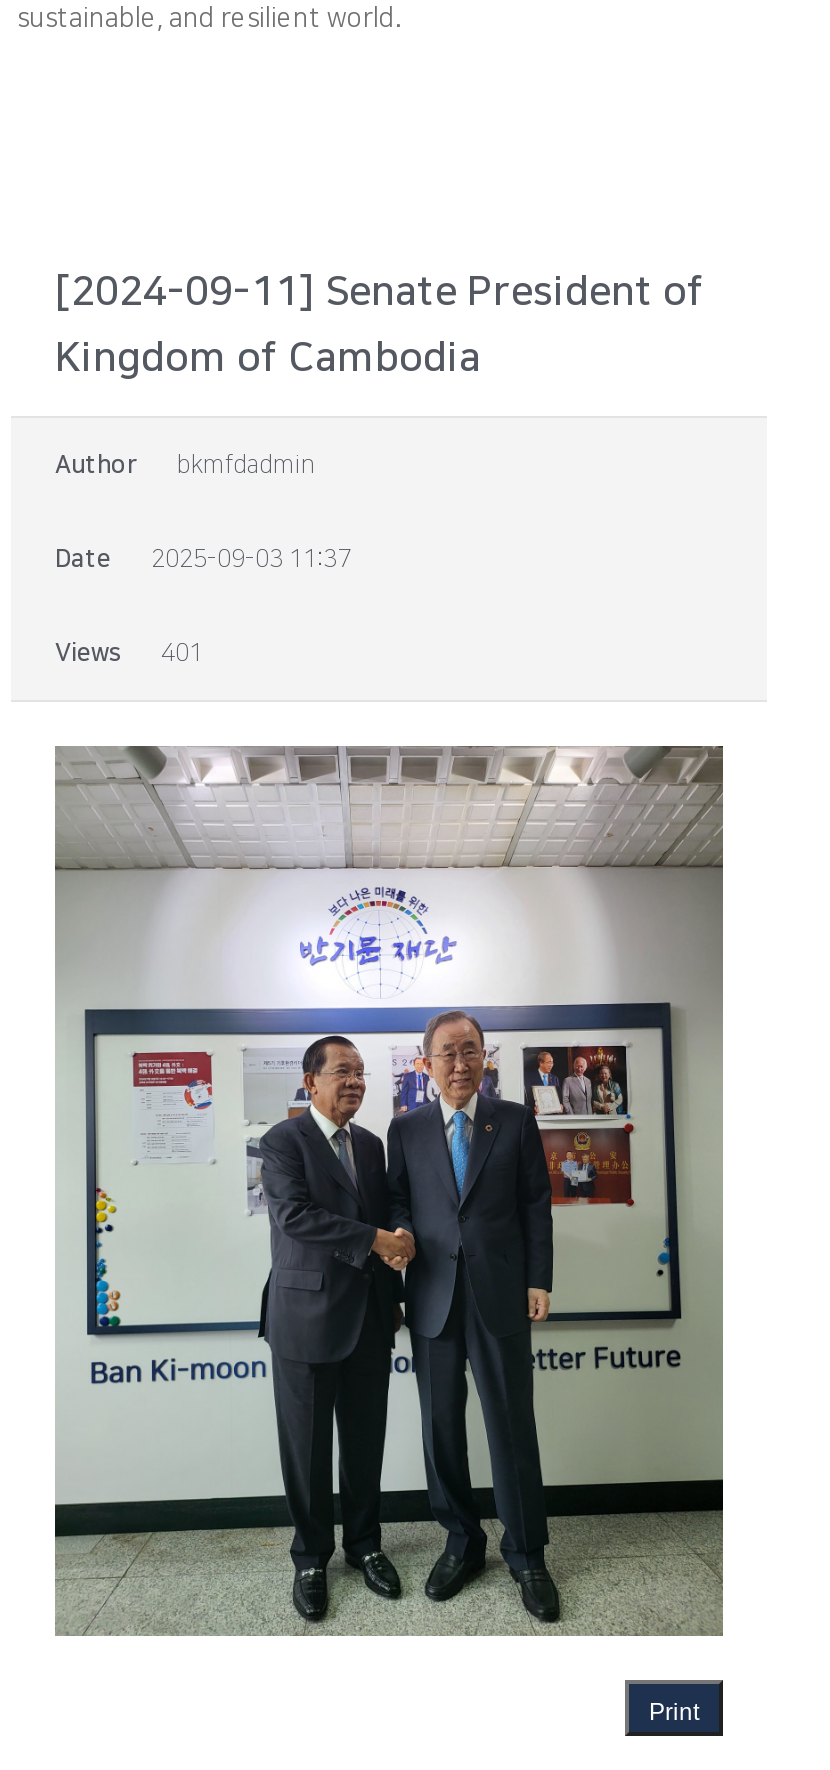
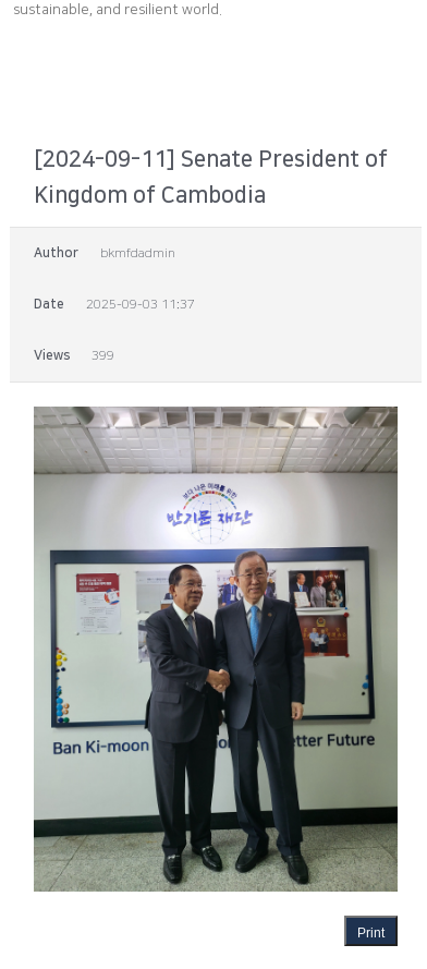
[55,640,203,666] Views 401 -> [34,349,114,363] Views 399

